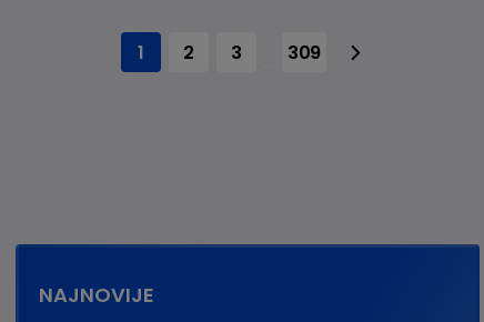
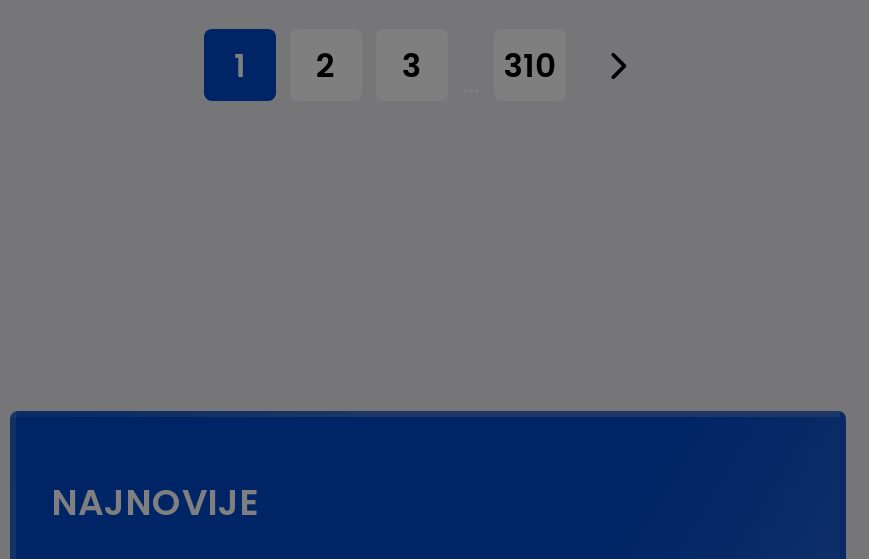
[138,40,321,75] 1 2 3 ... 309 -> [234,42,556,105] 1 2 3 ... 310

